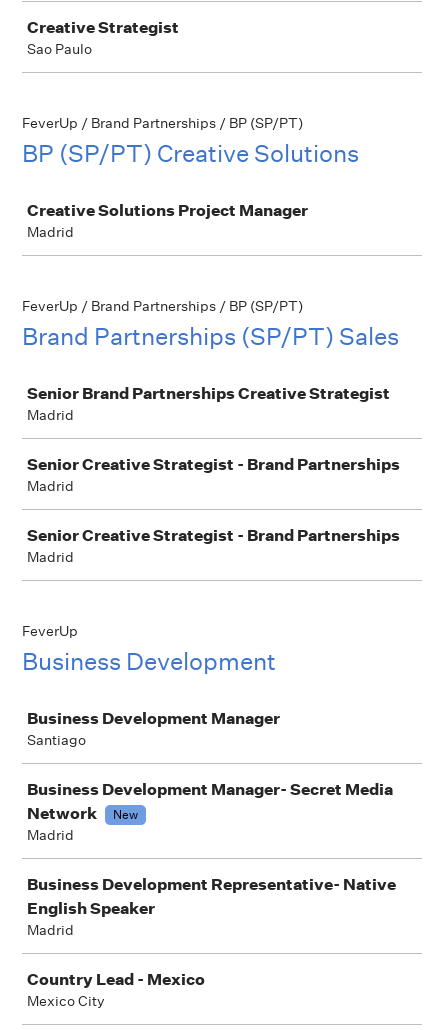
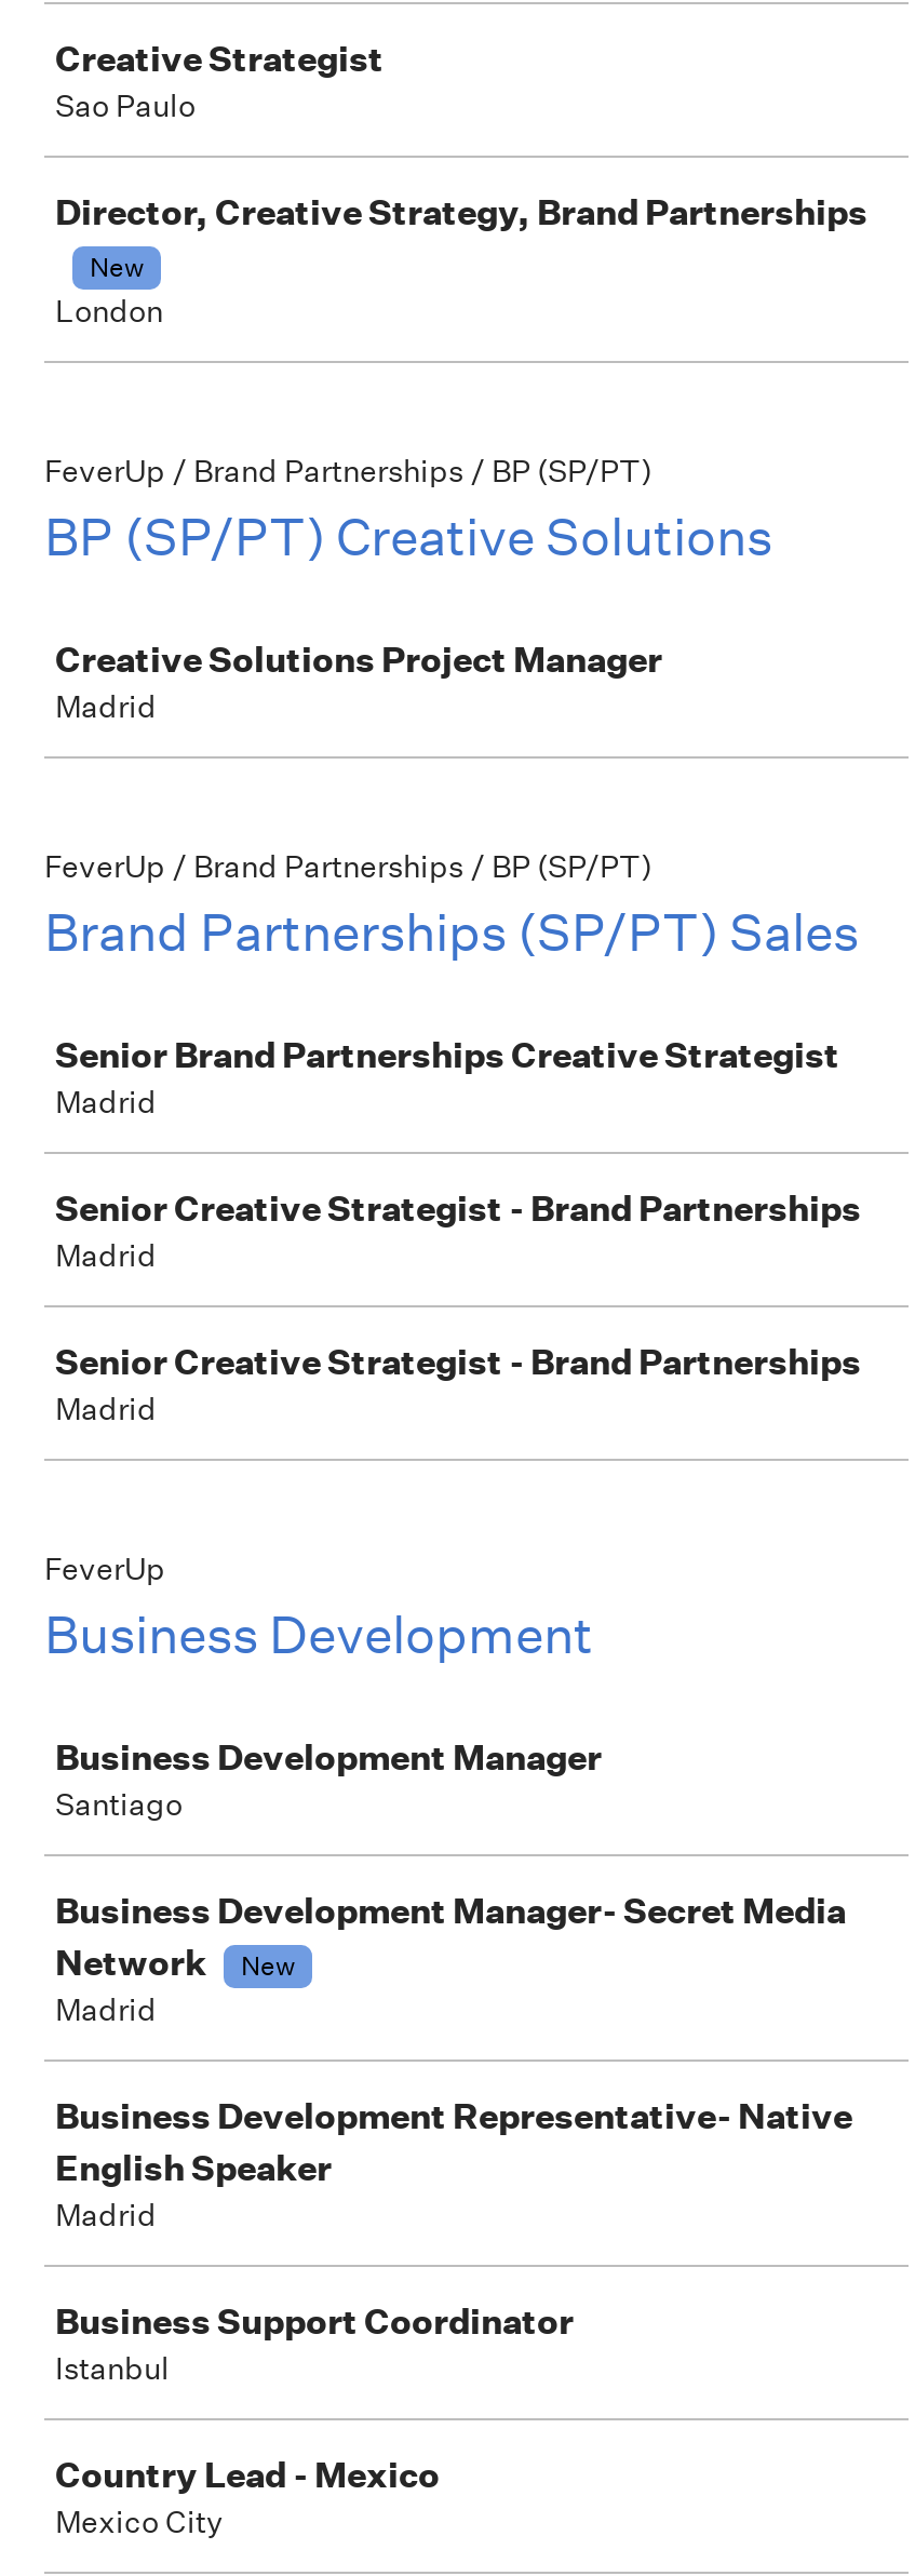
none -> [55,190,867,331] Director, Creative Strategy, Brand Partnerships | New | London
none -> [55,2299,574,2388] Business Support Coordinator | Istanbul

